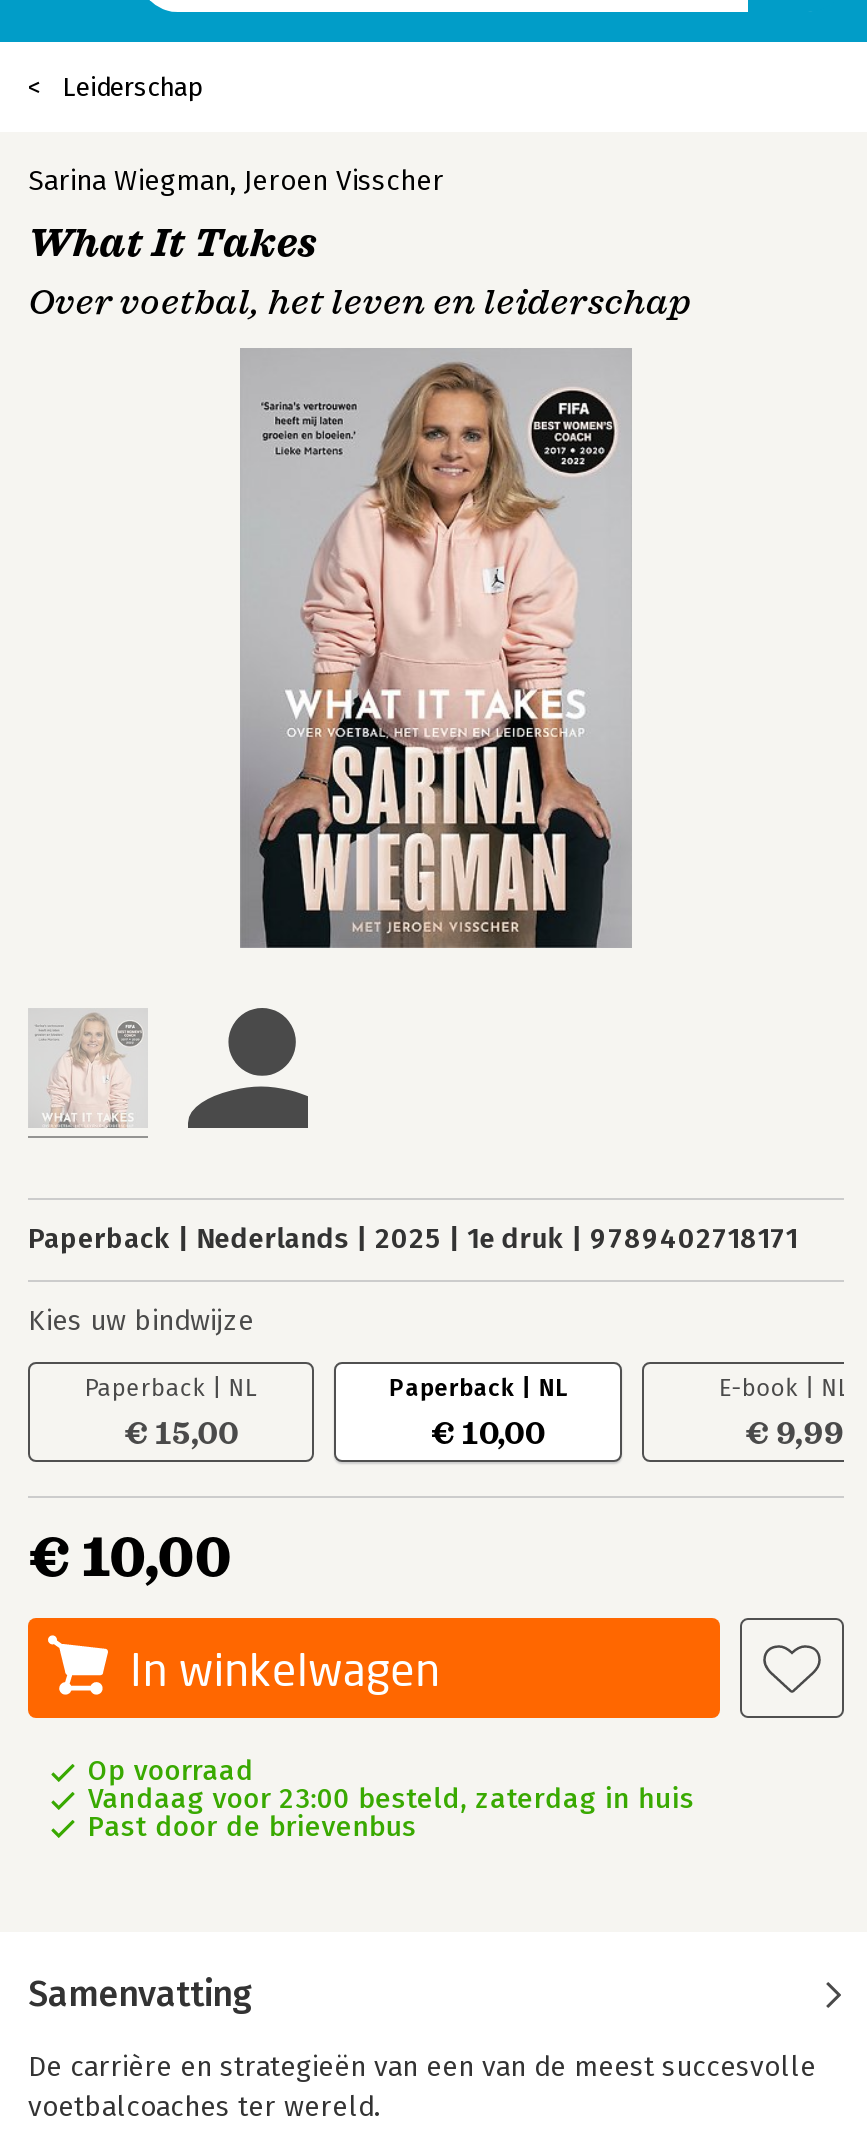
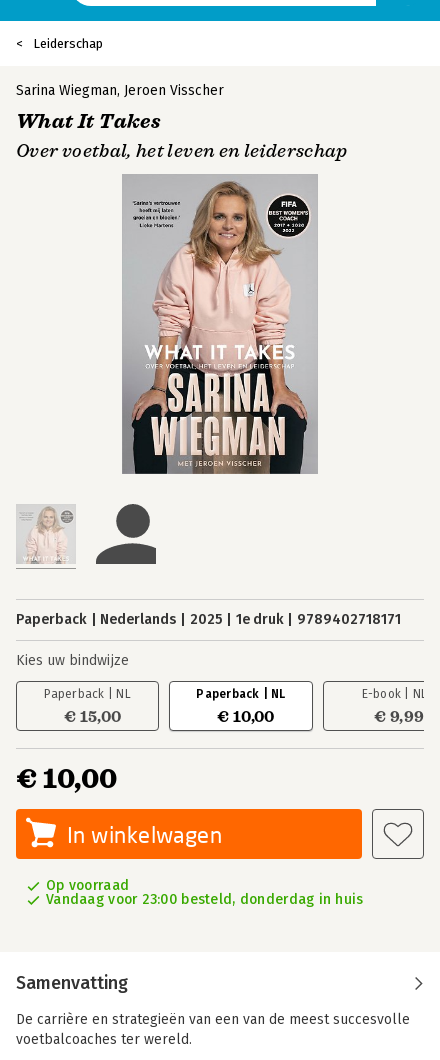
[88,1782,695,1844] Vandaag voor 23:00 besteld, zaterdag in huis | Past door de brievenbus -> [46,891,364,908] Vandaag voor 23:00 besteld, donderdag in huis

